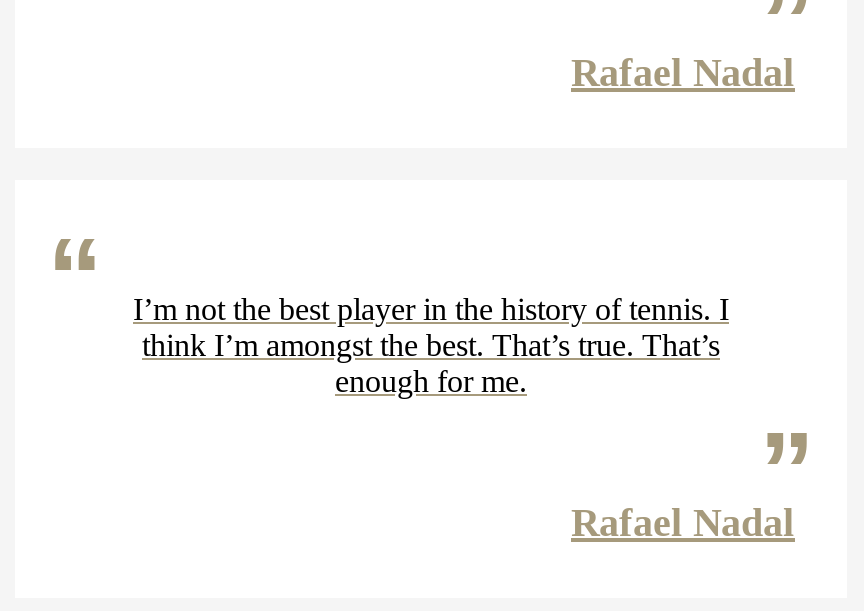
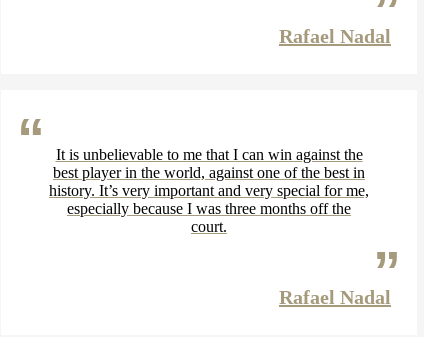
[133,292,729,398] I’m not the best player in the history of tennis. I | think I’m amongst the best. That’s true. That’s | enough for me. -> [49,146,369,235] It is unbelievable to me that I can win against the | best player in the world, against one of the best in | history. It’s very important and very special for me, | especially because I was three months off the | court.

